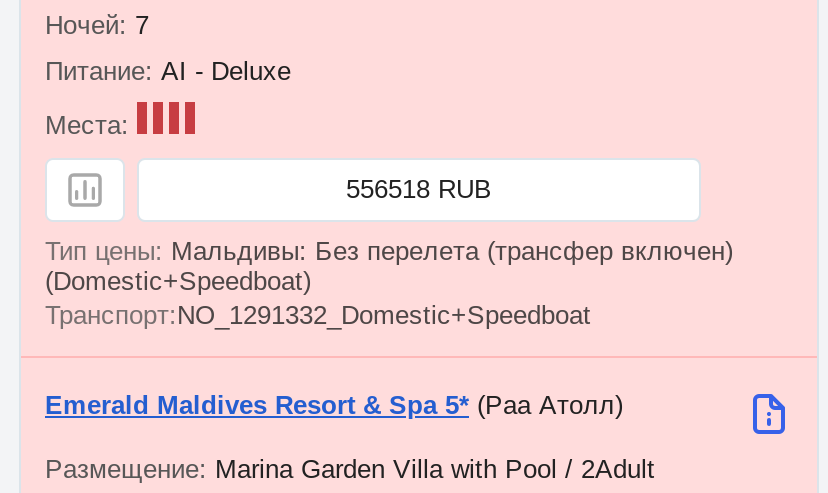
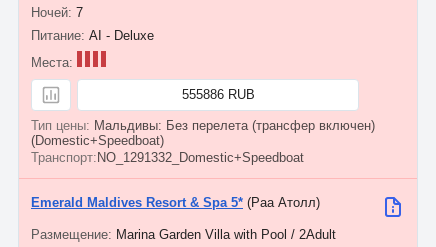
[346,174,492,204] 556518 RUB -> [181,87,254,102] 555886 RUB

